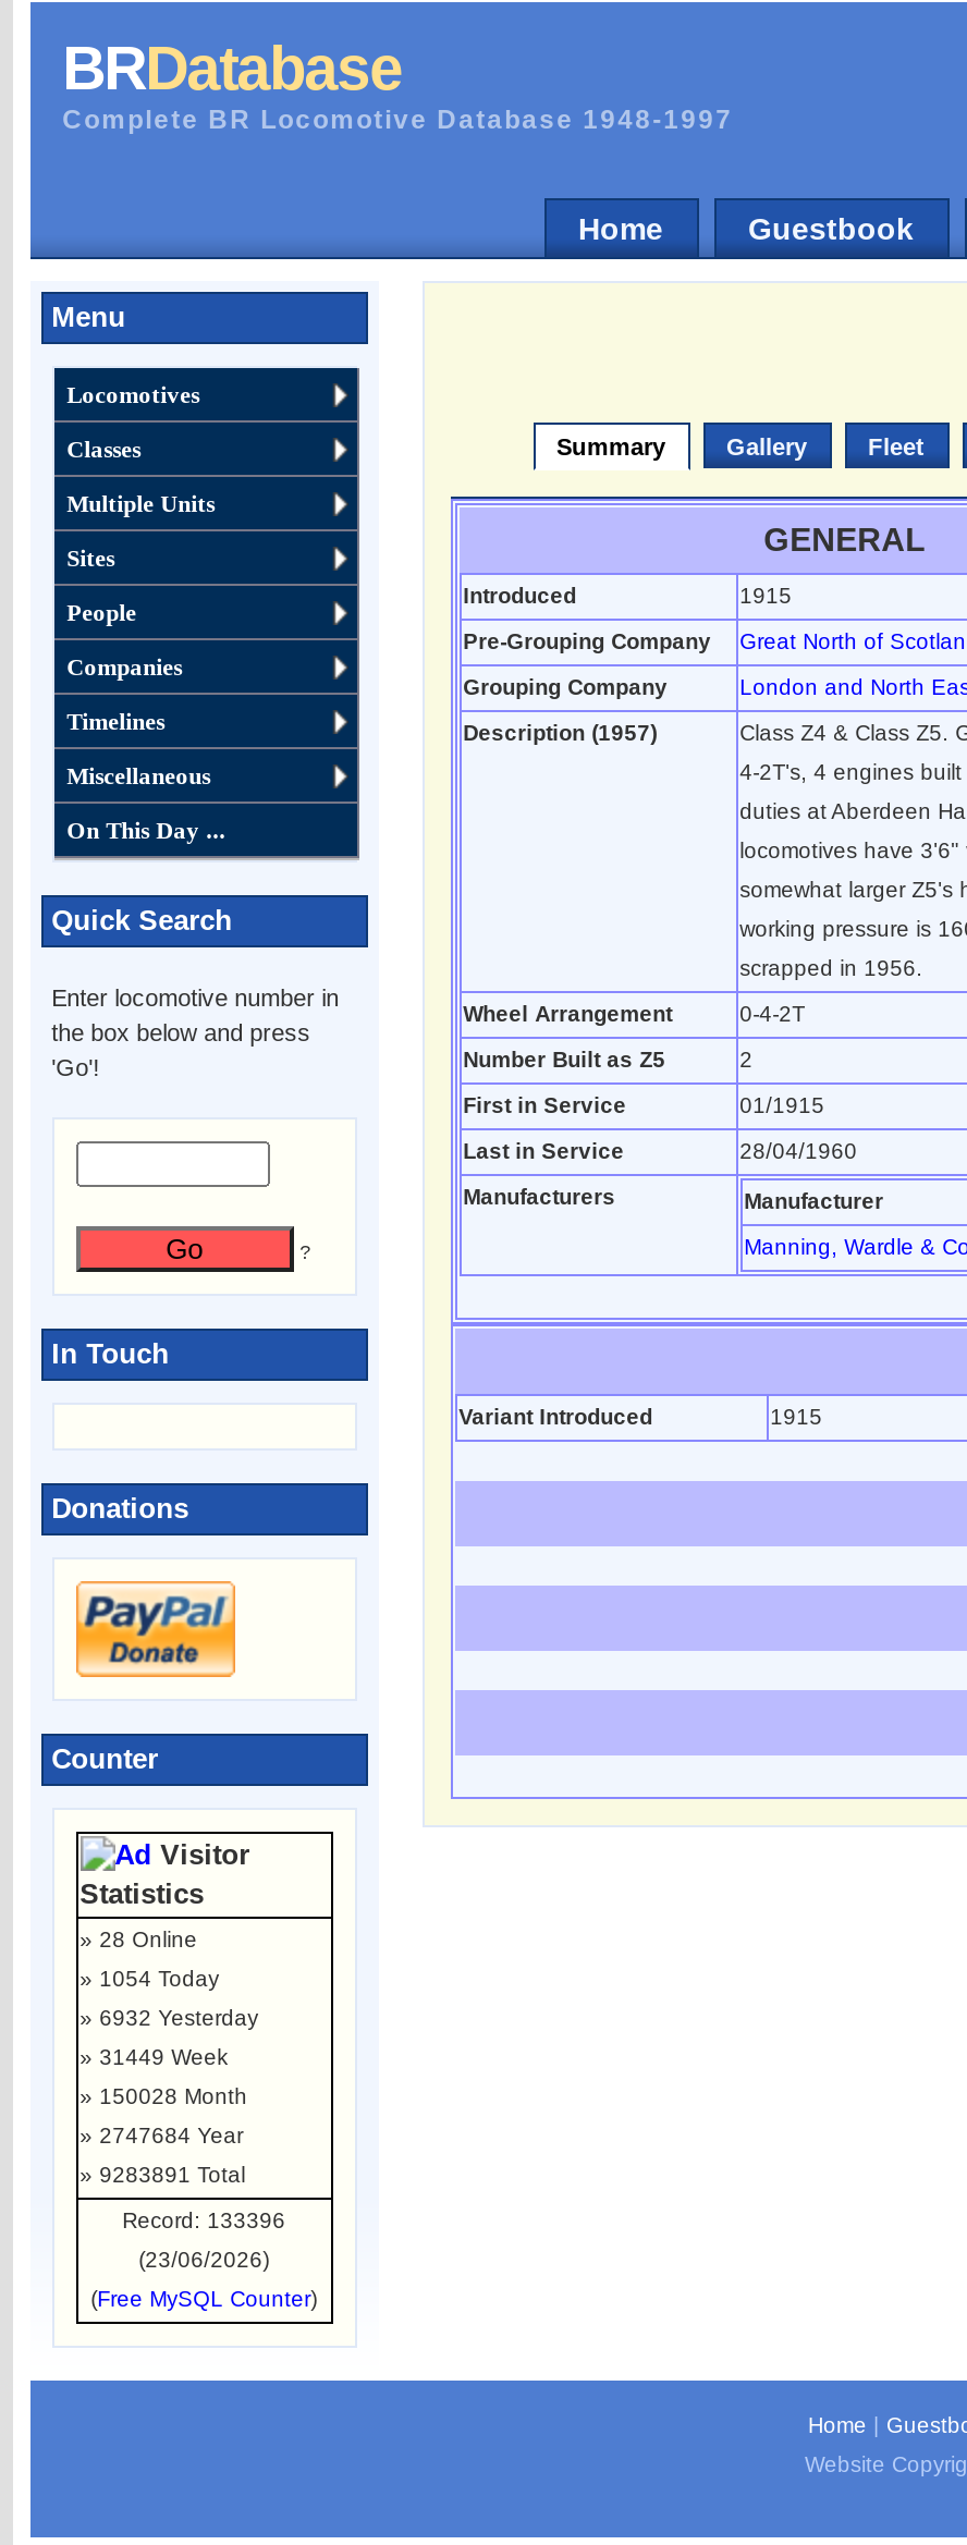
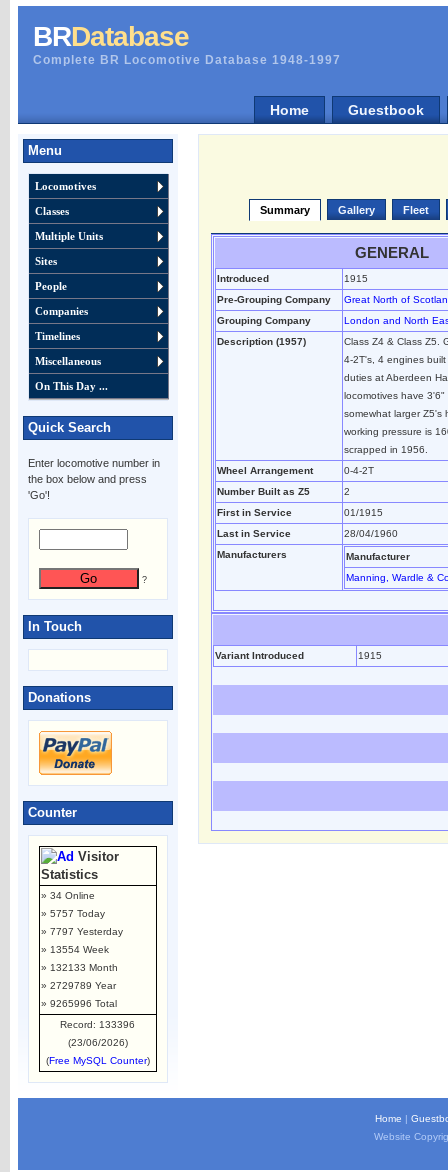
[80,1928,197,1951] » 28 Online -> [41,890,95,901] » 34 Online
[80,1967,219,1991] » 1054 Today -> [41,908,105,919] » 5757 Today
[80,2006,258,2030] » 6932 Yesterday -> [41,926,123,937] » 7797 Yesterday
[80,2045,228,2069] » 31449 Week -> [41,944,109,955] » 13554 Week
[80,2084,247,2108] » 150028 Month -> [41,962,118,973] » 132133 Month
[80,2124,243,2148] » 2747684 Year -> [41,980,116,991] » 2729789 Year
[80,2163,245,2187] » 9283891 Total -> [41,998,117,1009] » 9265996 Total

